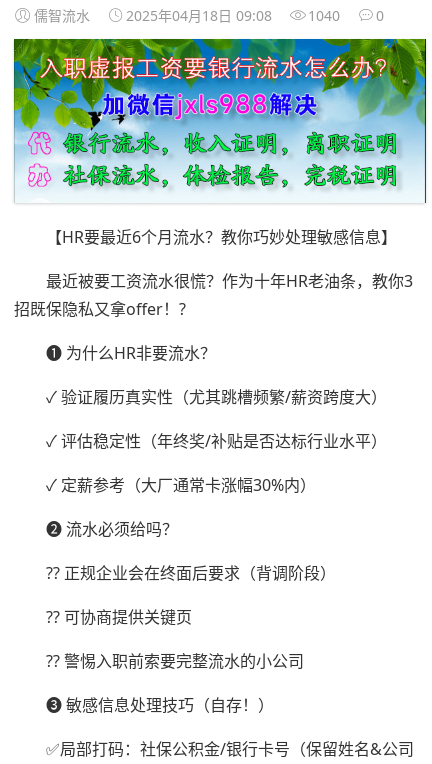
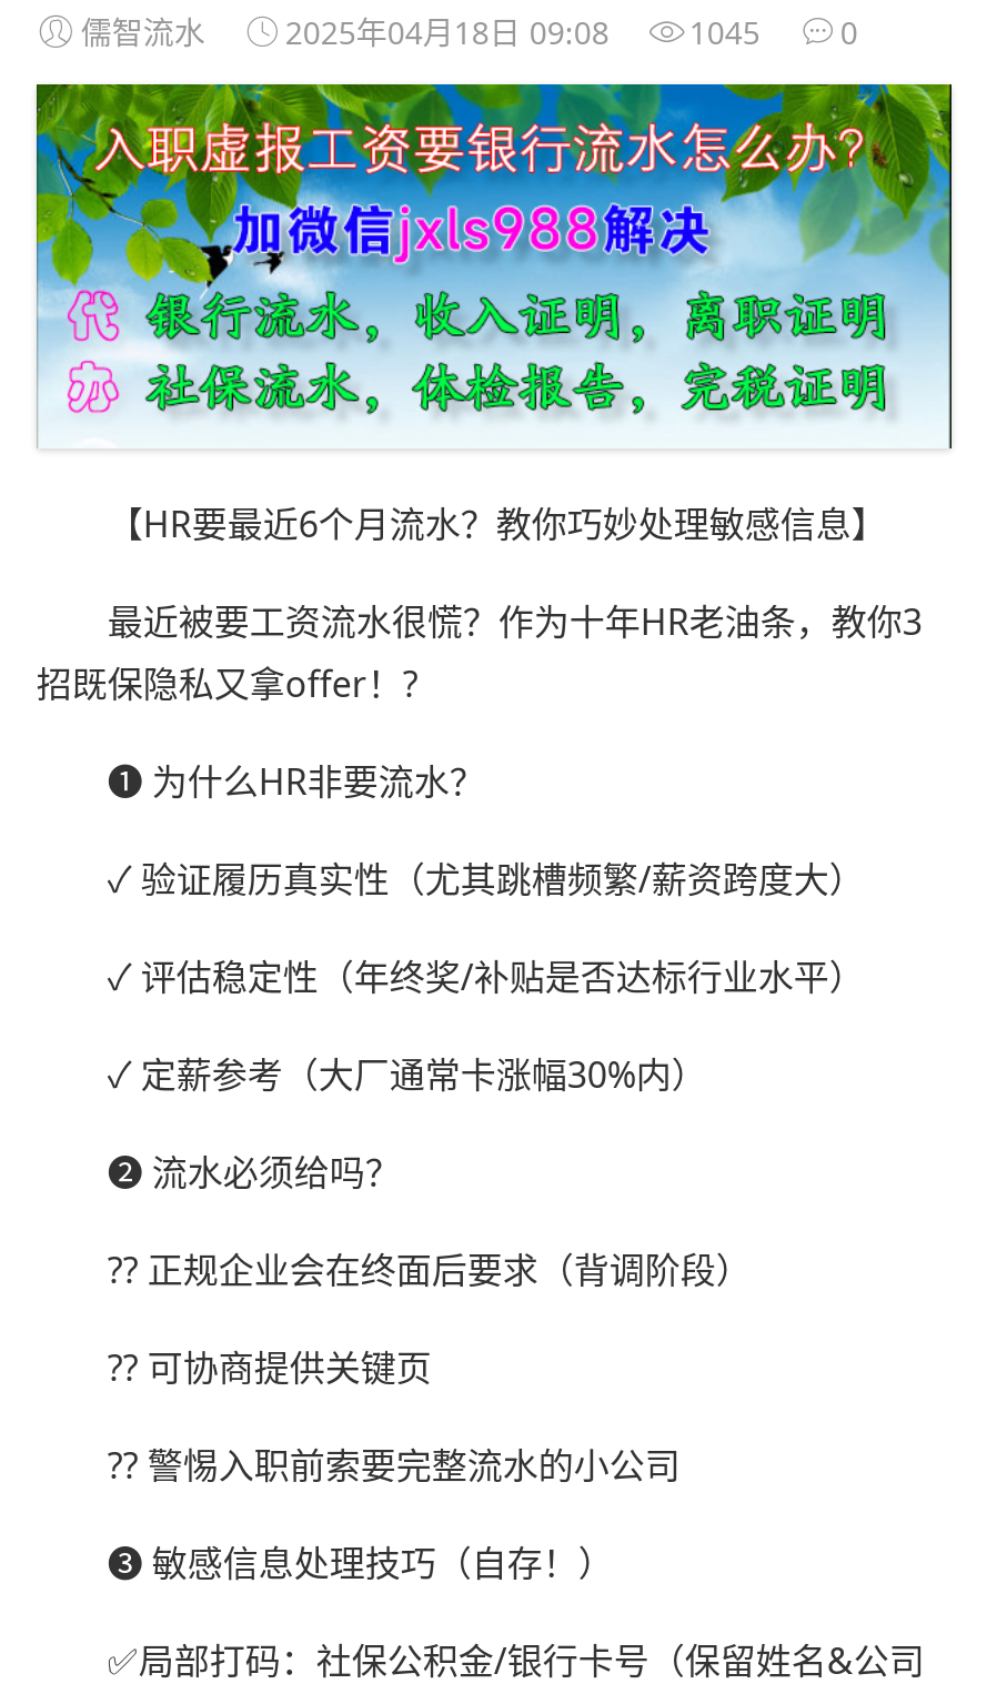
[34,6,384,25] 儒智流水 2025年04月18日 09:08 1040 0 -> [81,11,858,53] 儒智流水 2025年04月18日 09:08 1045 0

